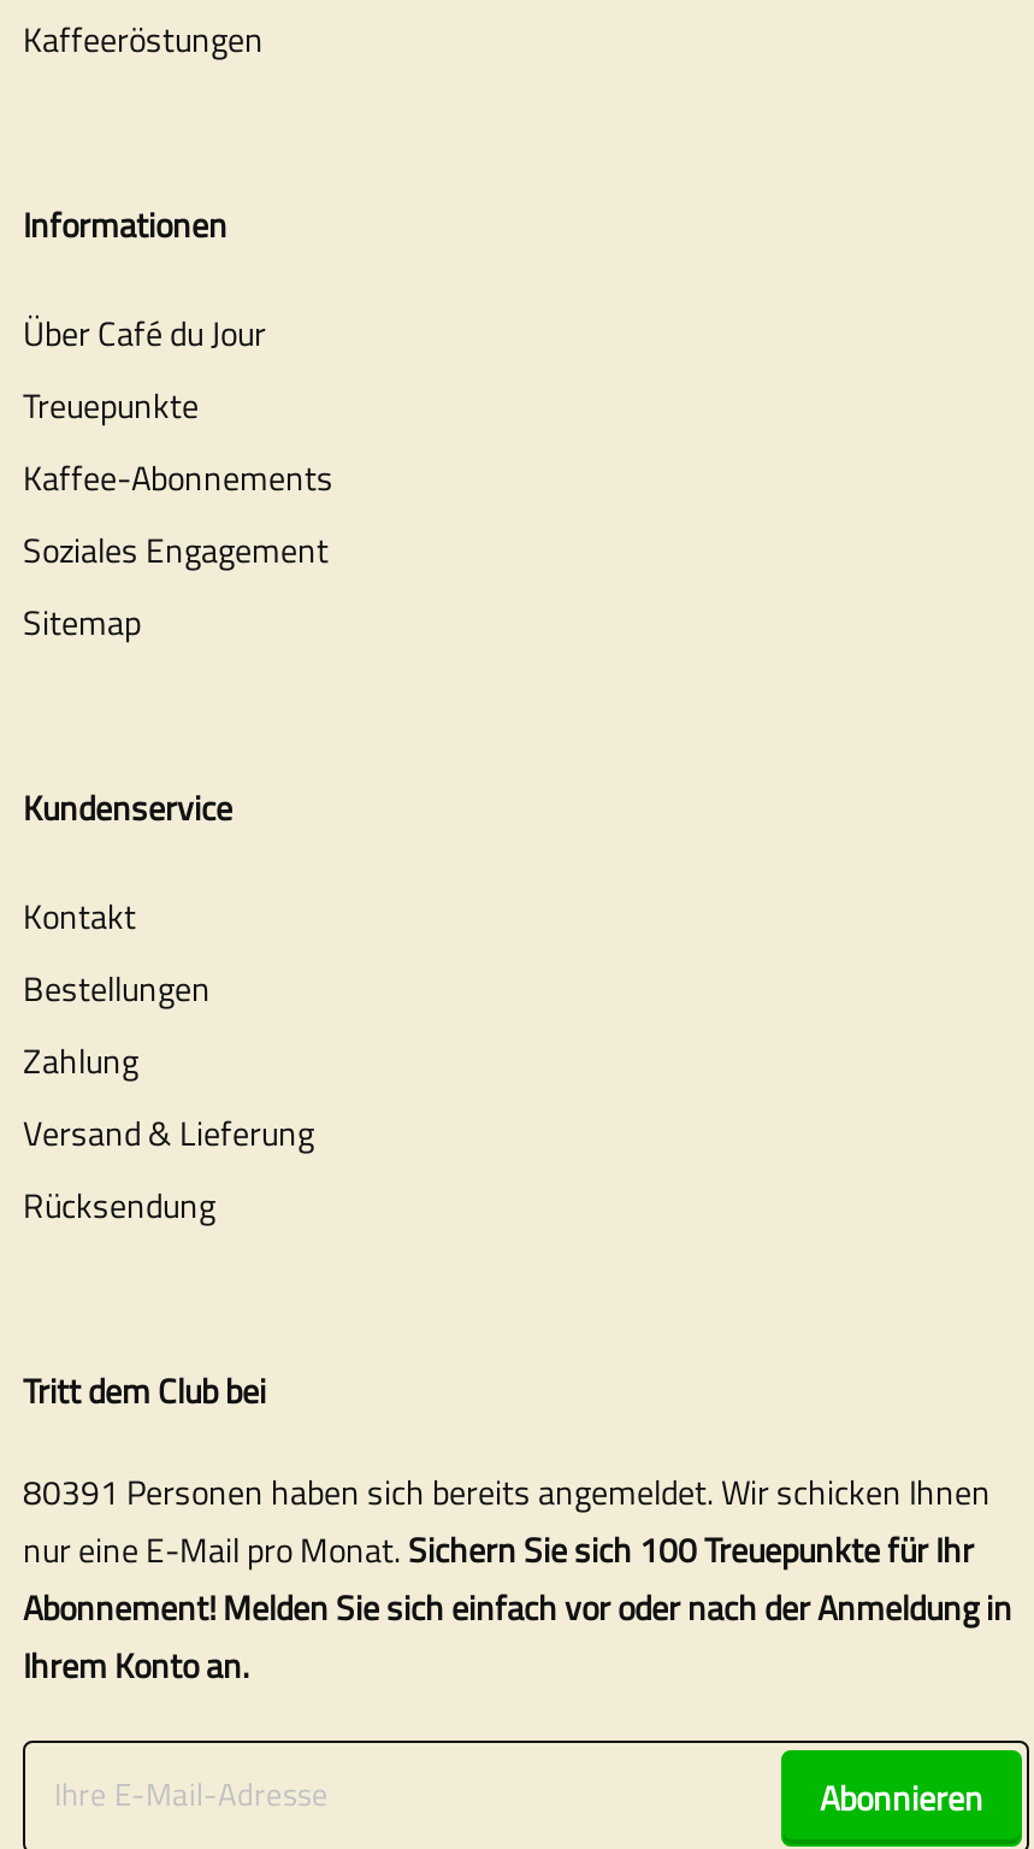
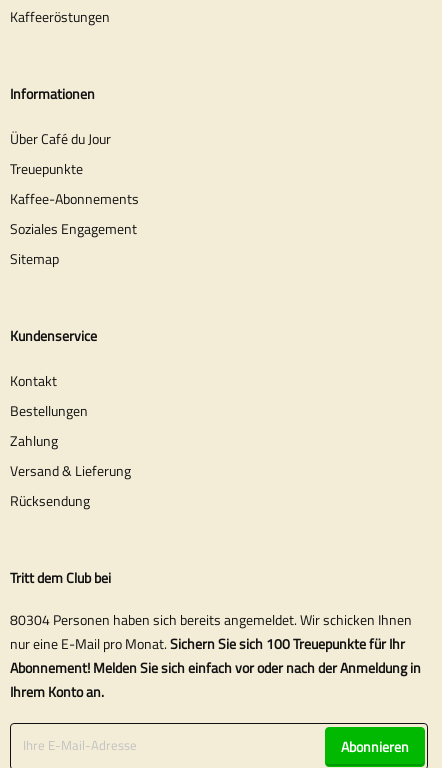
[23,1467,991,1518] 80391 Personen haben sich bereits angemeldet. Wir schicken Ihnen -> [10,609,412,630] 80304 Personen haben sich bereits angemeldet. Wir schicken Ihnen

